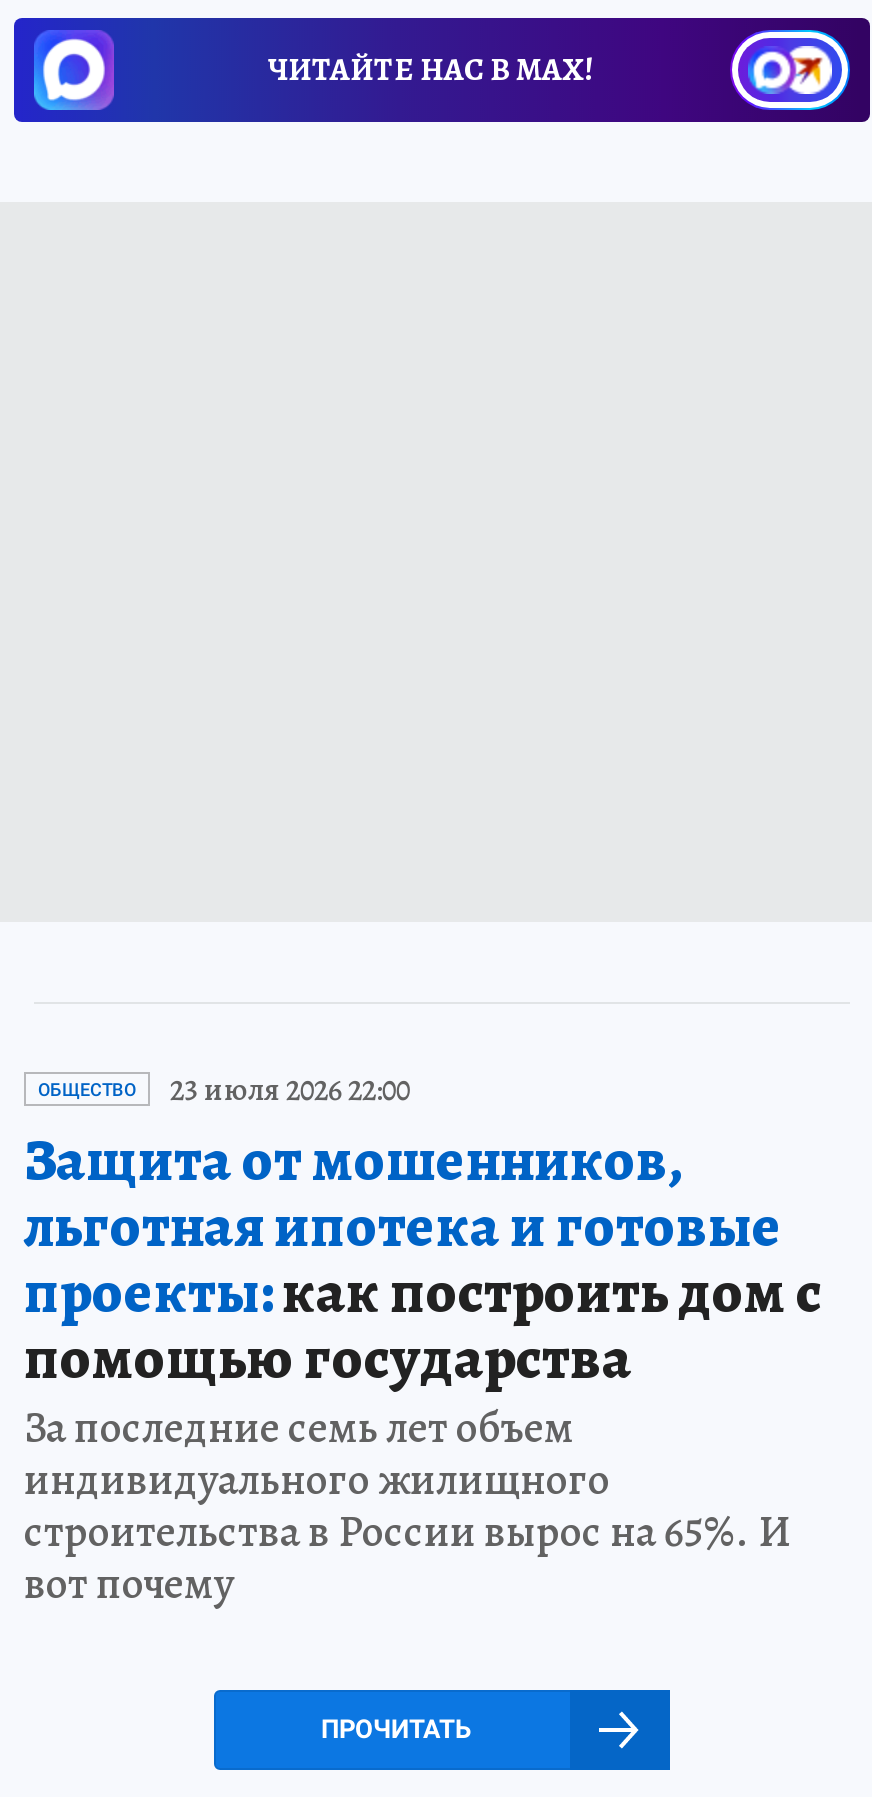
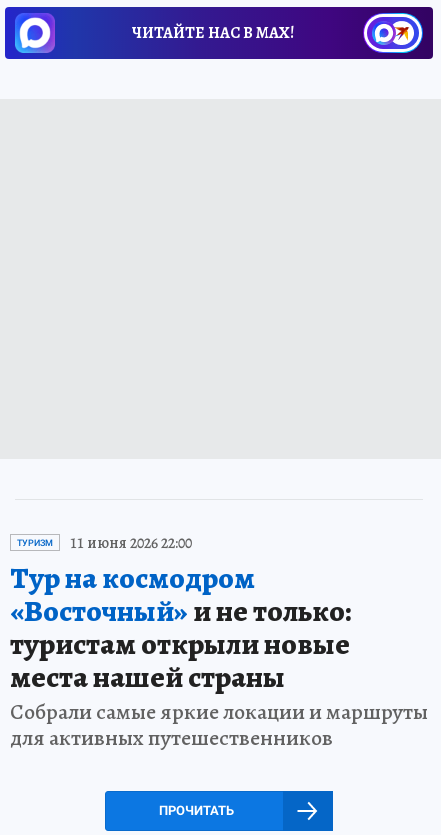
[24,1067,822,1613] ОБЩЕСТВО | 23 июля 2026 22:00 | Защита от мошенников, | льготная ипотека и готовые | проекты:как построить дом с | помощью государства | За последние семь лет объем | индивидуального жилищного | строительства в России вырос на 65%. И | вот почему -> [10,532,428,753] ТУРИЗМ | 11 июня 2026 22:00 | Тур на космодром | «Восточный»и не только: | туристам открыли новые | места нашей страны | Собрали самые яркие локации и маршруты | для активных путешественников

